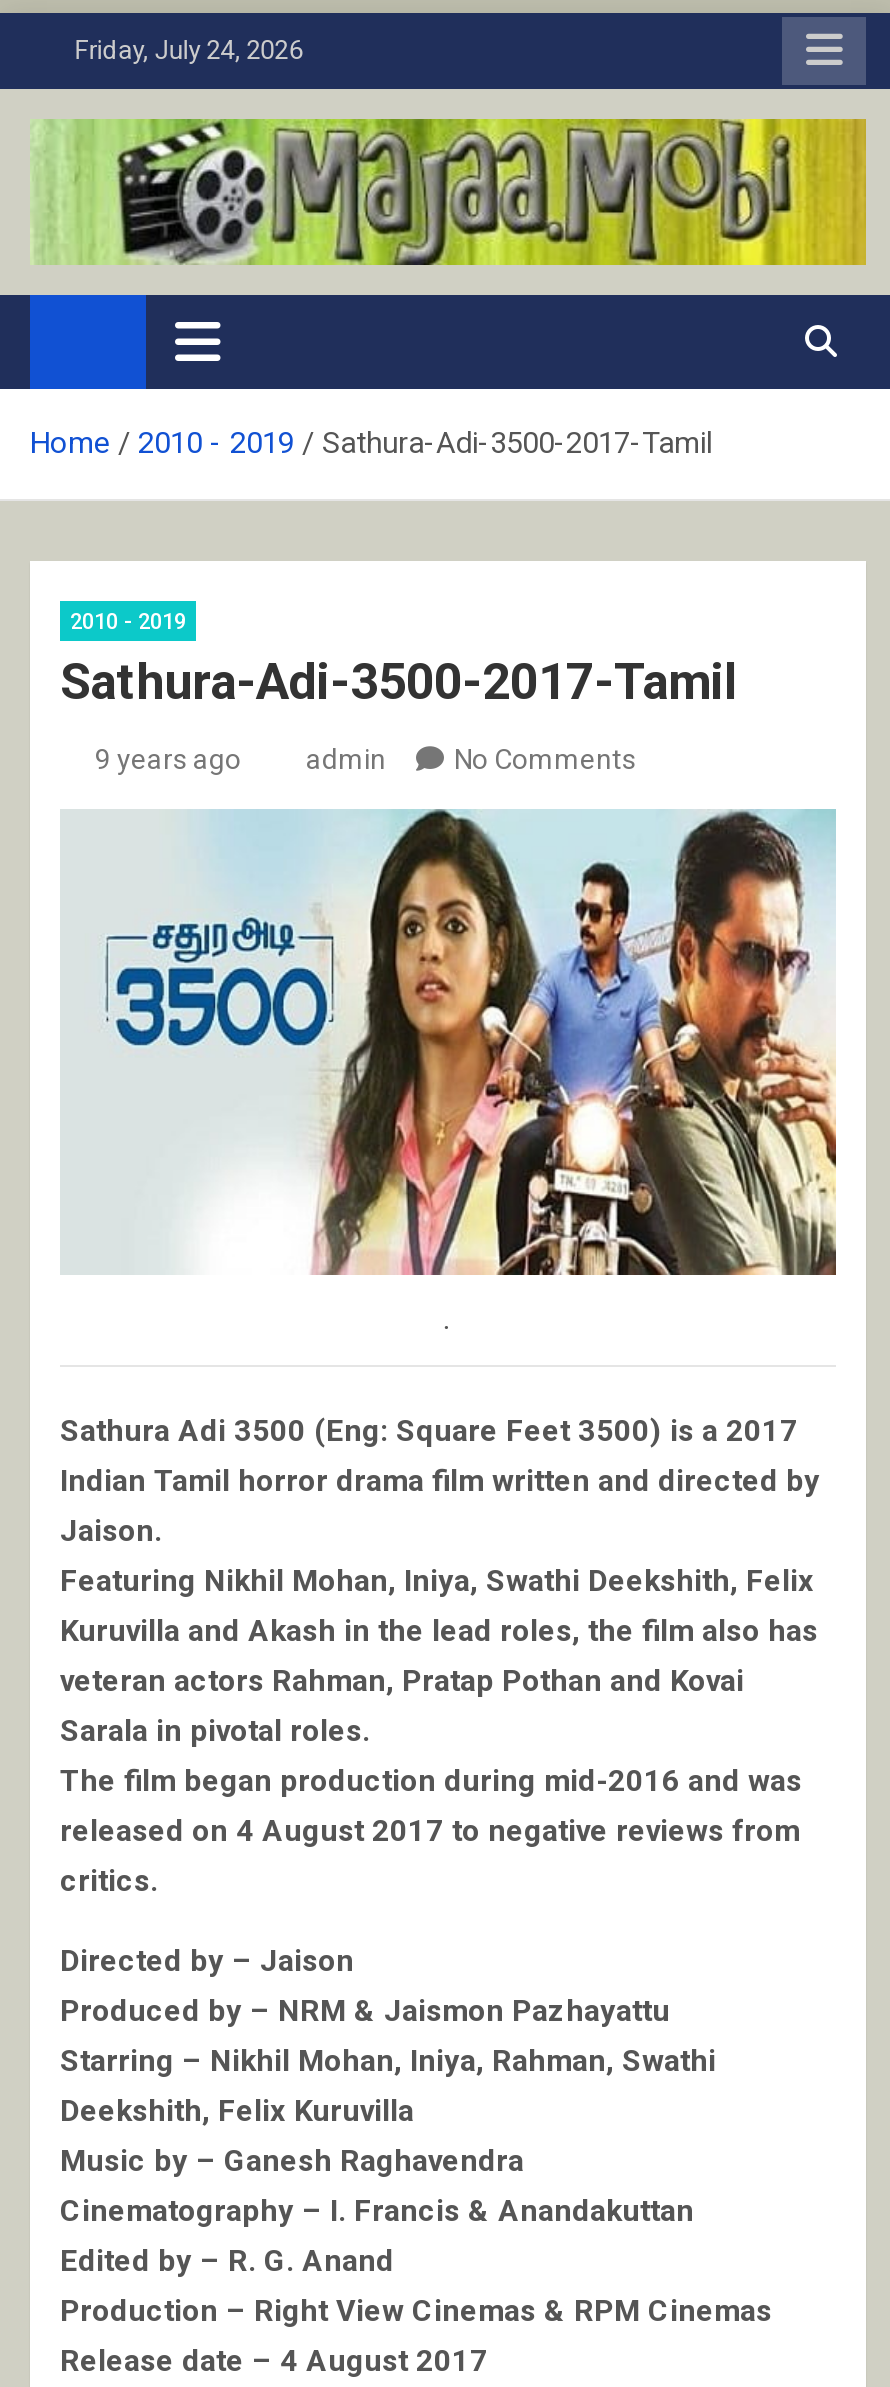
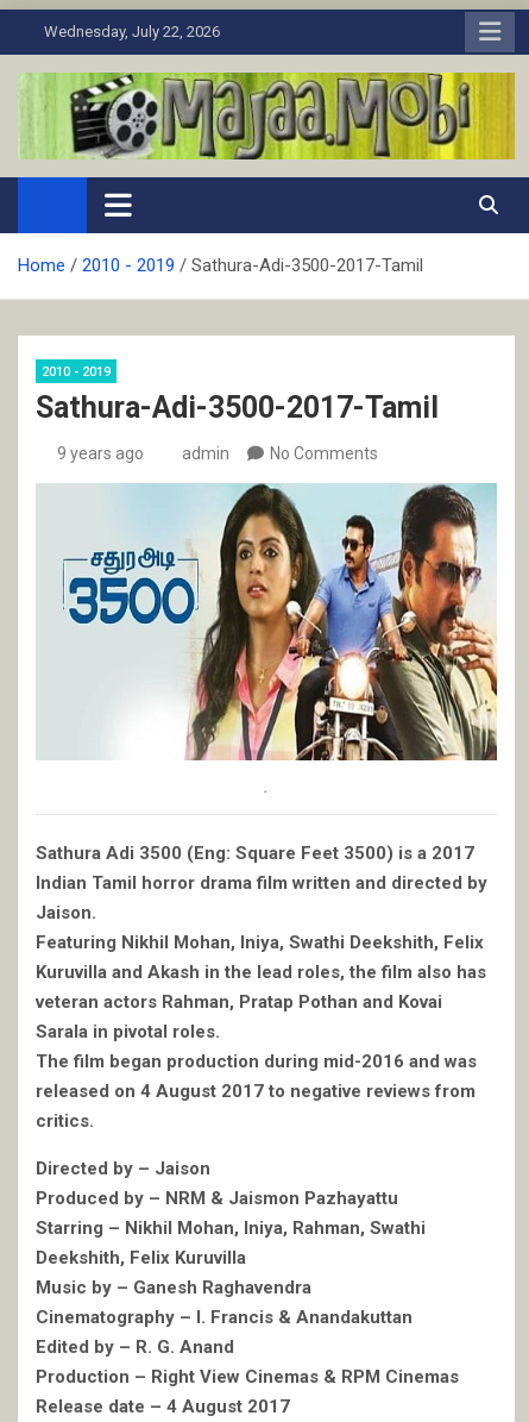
[62,35,302,65] Friday, July 24, 2026 -> [37,23,220,40] Wednesday, July 22, 2026

